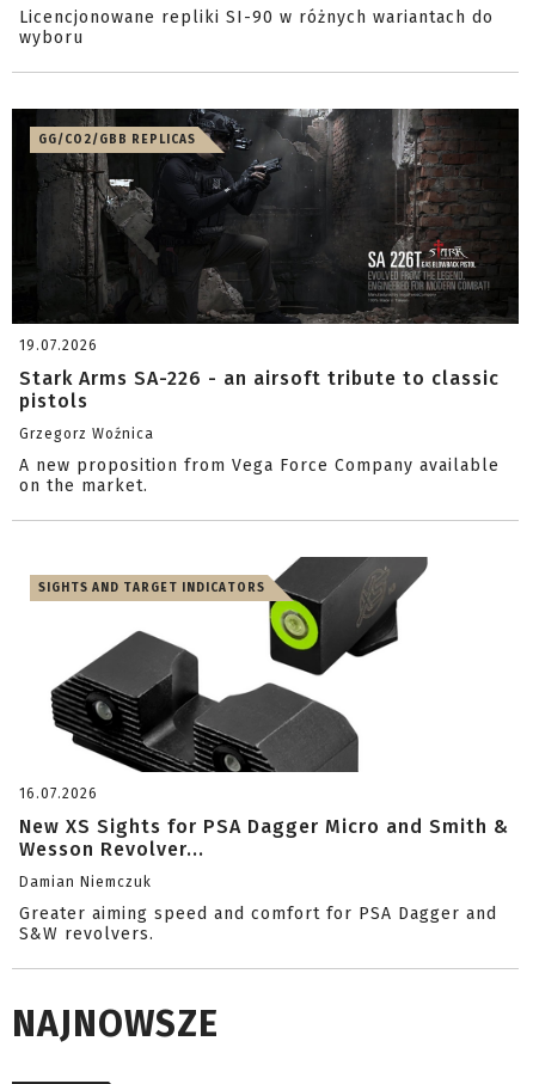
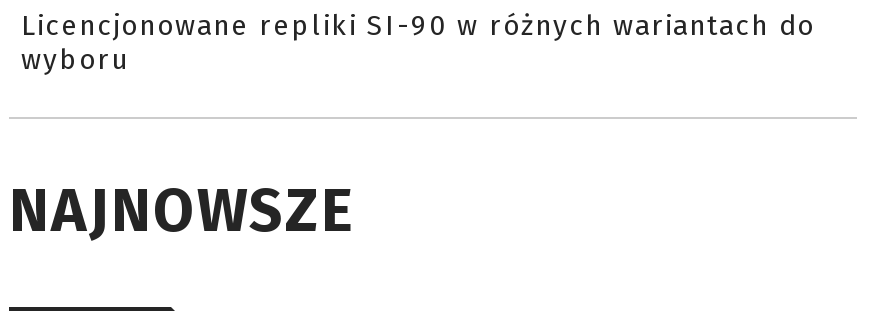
[11,108,520,325] [image] | GG/CO2/GBB REPLICAS -> none
[19,337,500,496] 19.07.2026 | Stark Arms SA-226 - an airsoft tribute to classic | pistols | Grzegorz Woźnica | A new proposition from Vega Force Company available | on the market. -> none
[38,556,429,773] [image] | SIGHTS AND TARGET INDICATORS -> none
[19,785,509,944] 16.07.2026 | New XS Sights for PSA Dagger Micro and Smith & | Wesson Revolver... | Damian Niemczuk | Greater aiming speed and comfort for PSA Dagger and | S&W revolvers. -> none

